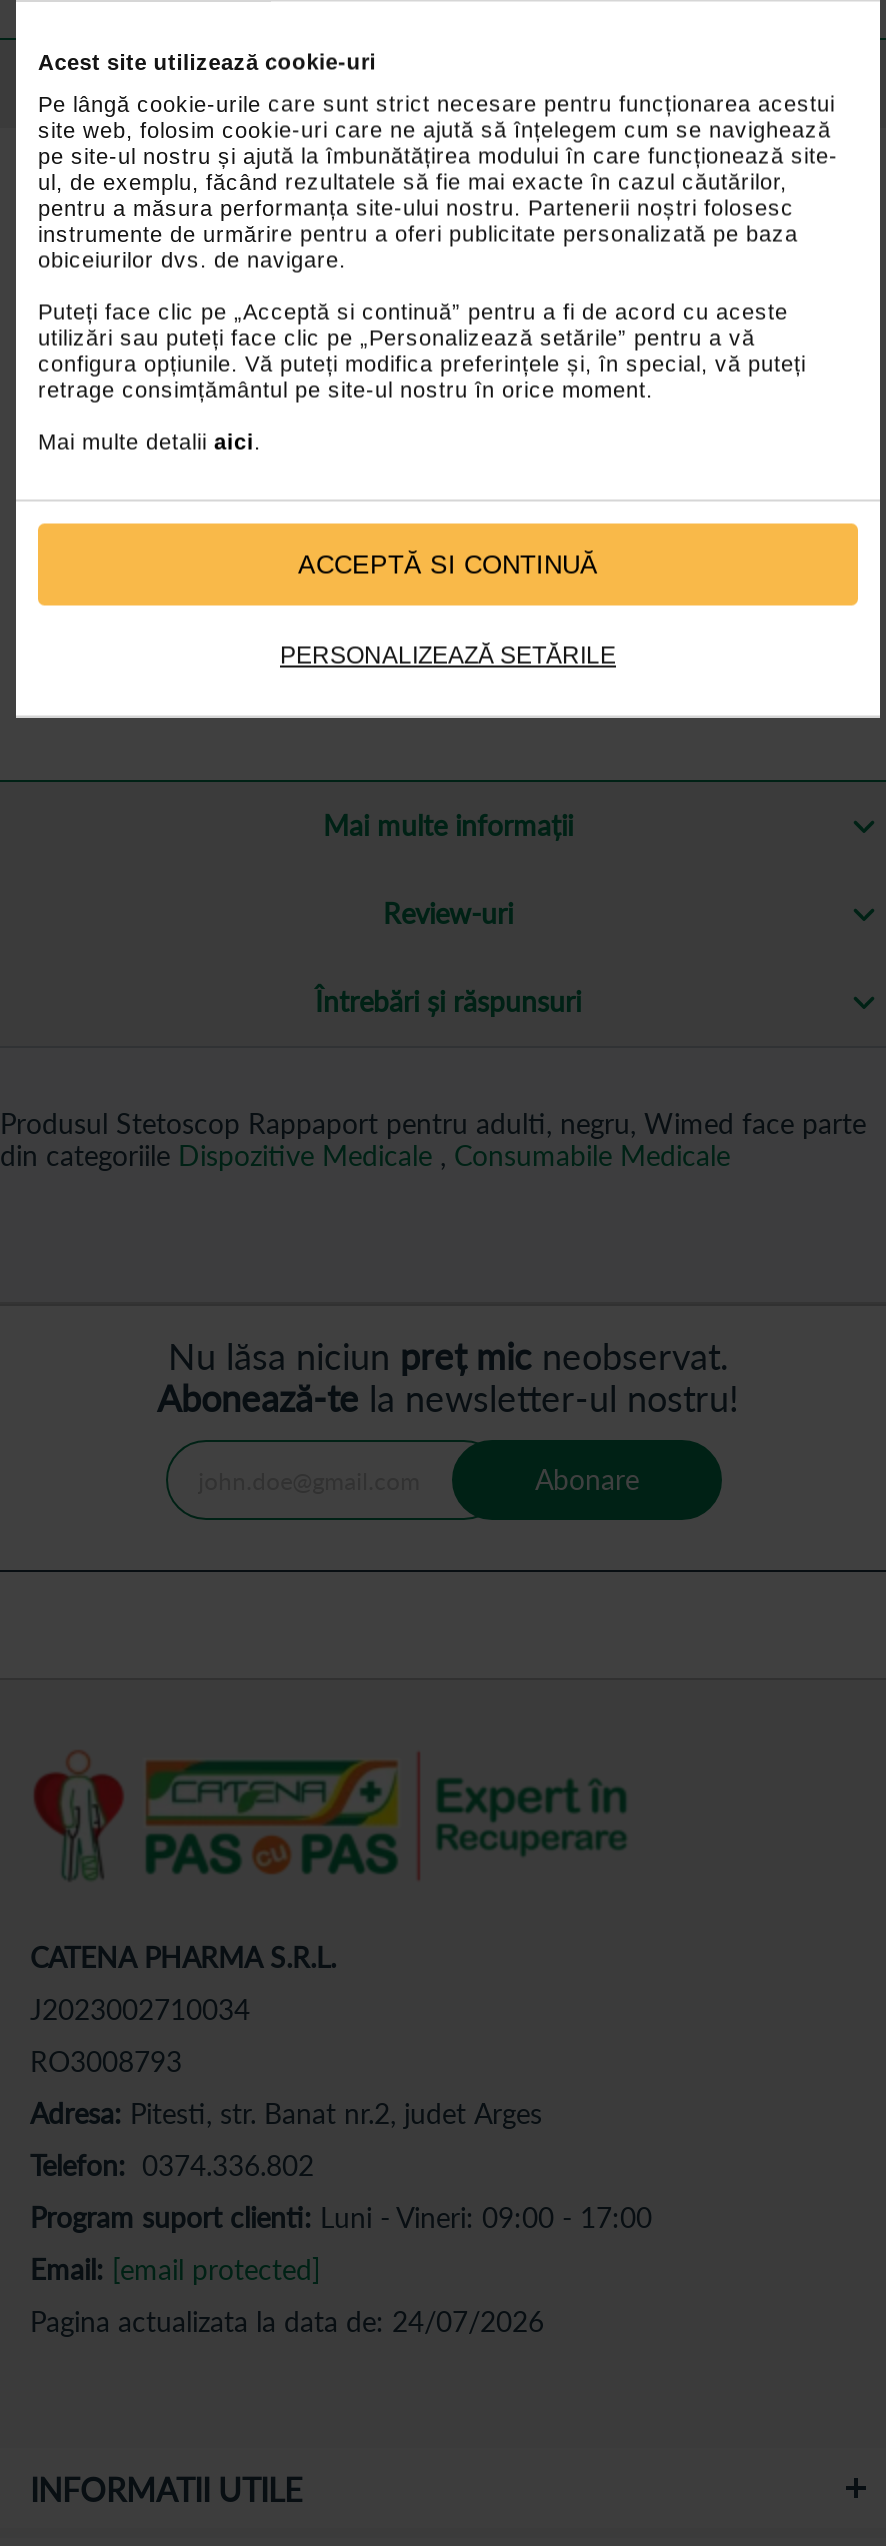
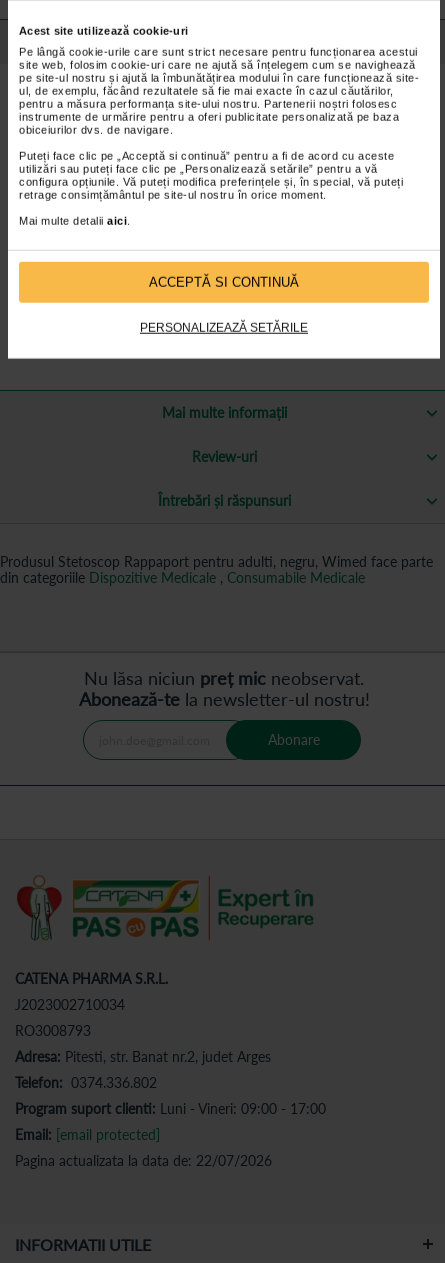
[30,2304,544,2338] Pagina actualizata la data de: 24/07/2026 -> [15,1152,272,1169] Pagina actualizata la data de: 22/07/2026

